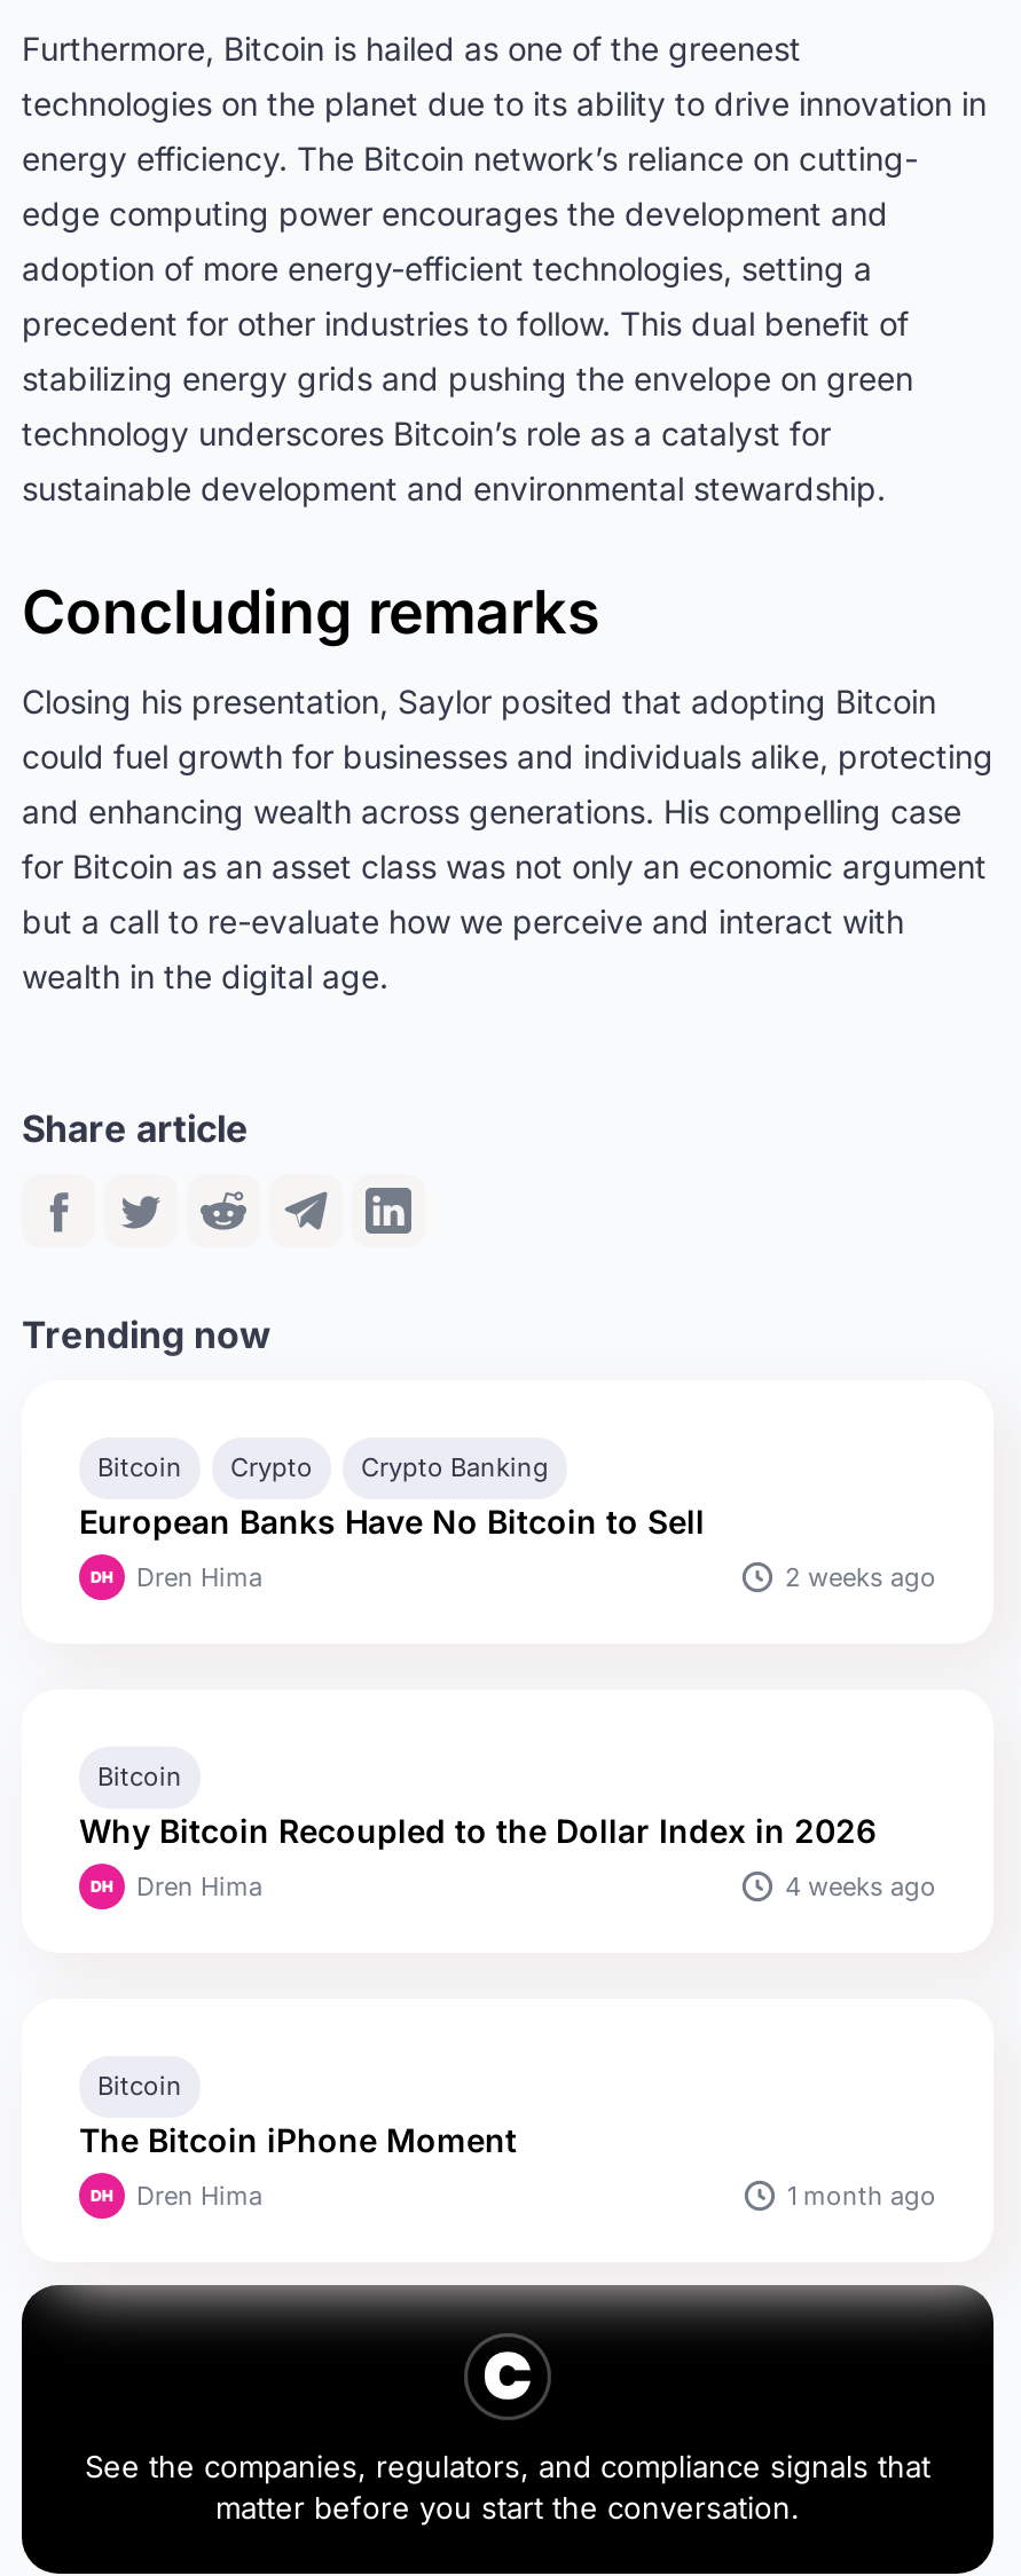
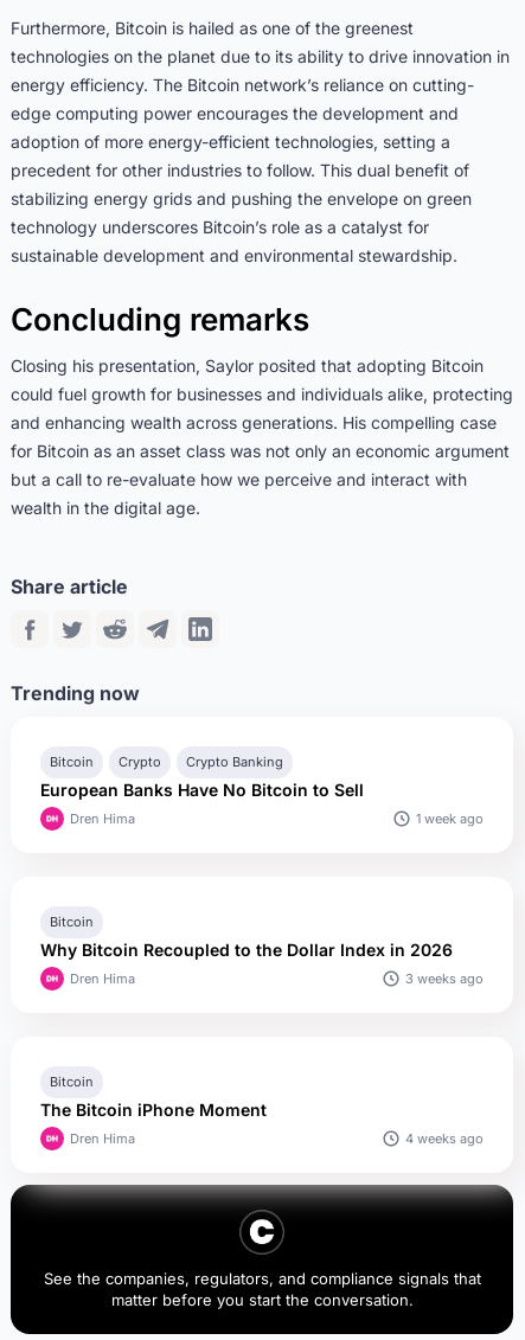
[785,1560,936,1592] 2 weeks ago -> [416,810,484,826] 1 week ago
[785,1869,936,1901] 4 weeks ago -> [405,970,484,986] 3 weeks ago
[787,2179,936,2211] 1 month ago -> [405,1130,484,1146] 4 weeks ago

